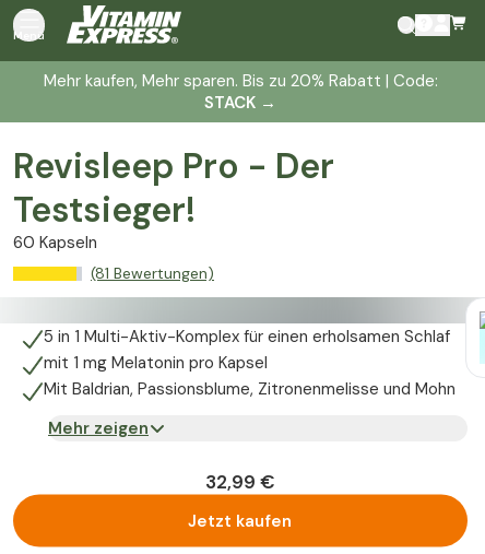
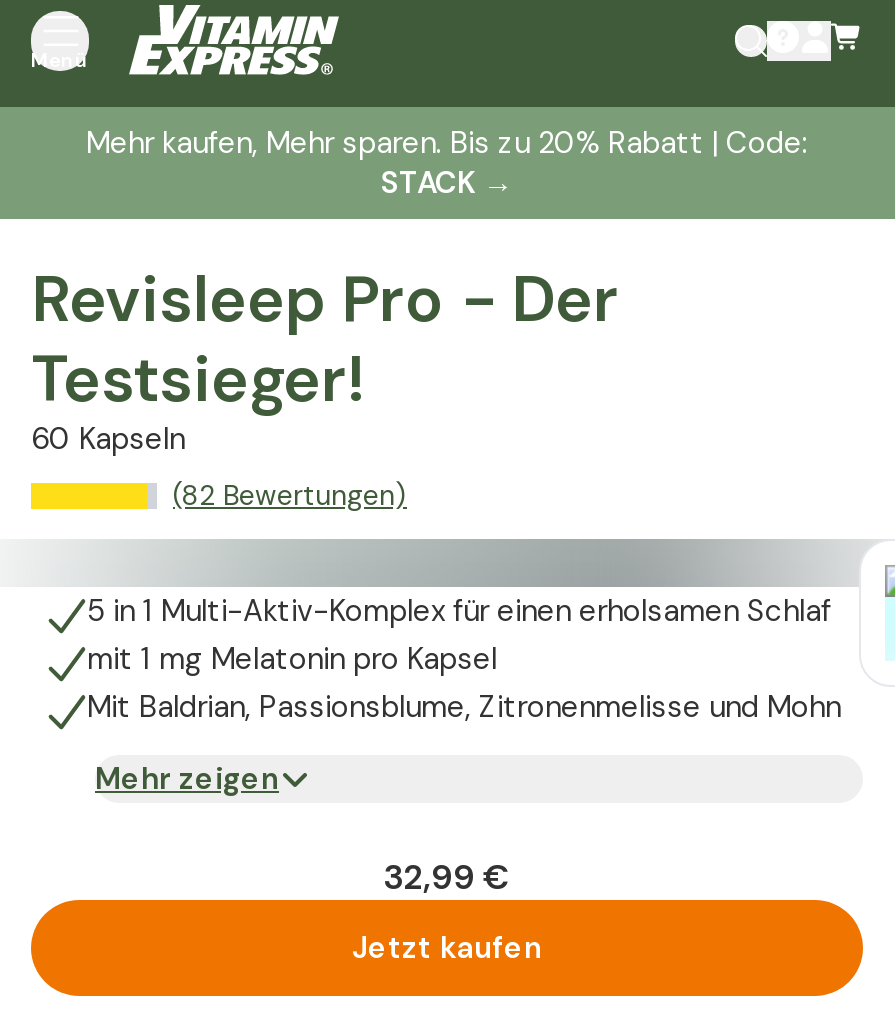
[91,263,214,283] (81 Bewertungen) -> [173,477,407,513] (82 Bewertungen)

